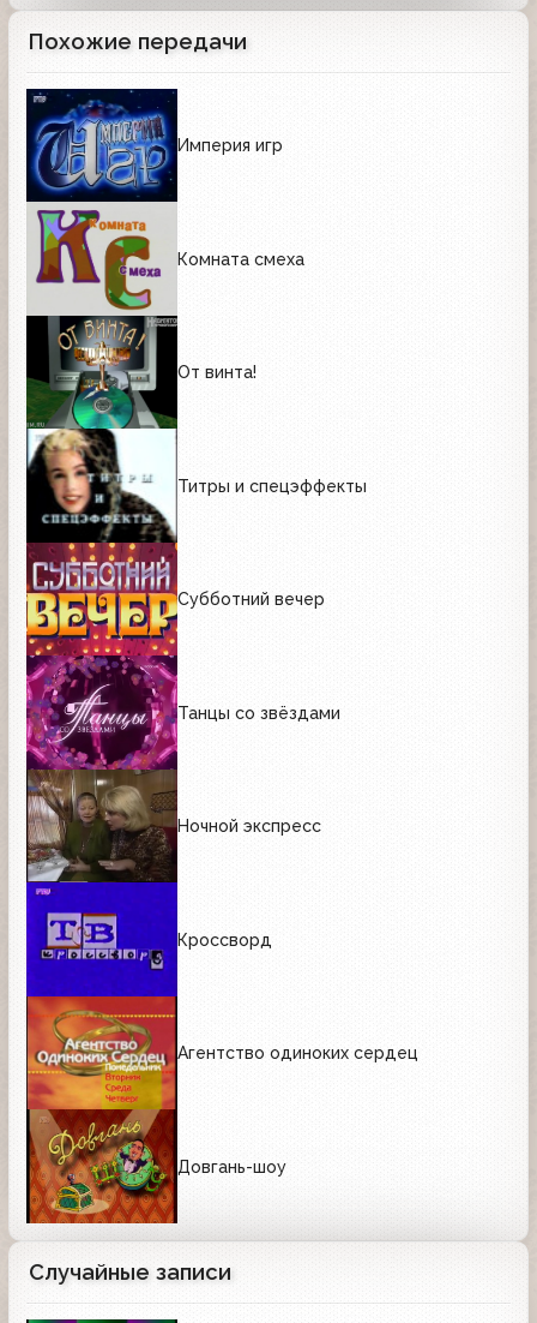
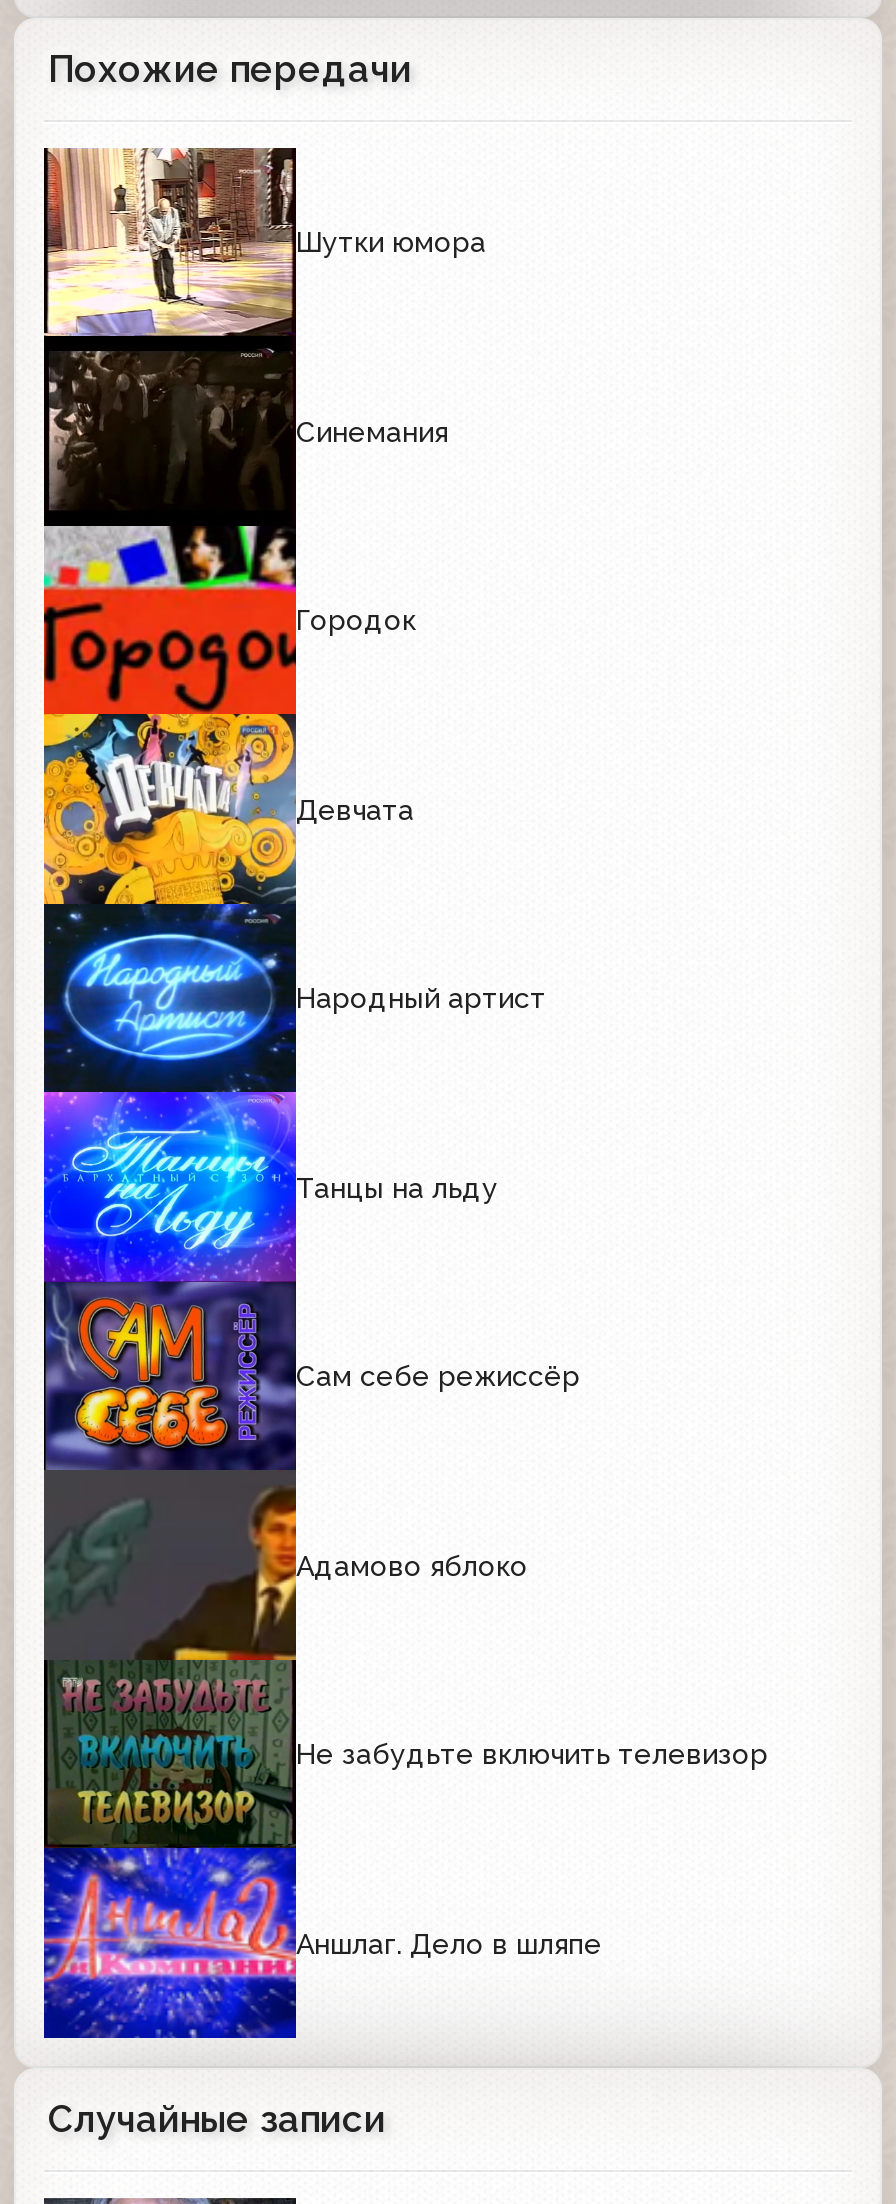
[25,88,283,1225] [image] | Империя игр -> [42,146,486,2040] [image] | Шутки юмора
[177,249,304,269] Комната смеха -> [296,415,448,447] Синемания
[177,363,257,382] От винта! -> [296,604,416,636] Городок
[177,476,367,495] Титры и спецэффекты -> [296,793,414,825] Девчата
[177,590,325,609] Субботний вечер -> [296,982,546,1014] Народный артист
[177,703,340,722] Танцы со звёздами -> [296,1171,498,1203] Танцы на льду
[177,817,321,836] Ночной экспресс -> [296,1360,580,1392] Сам себе режиссёр
[177,930,272,949] Кроссворд -> [296,1549,528,1581] Адамово яблоко
[177,1044,418,1063] Агентство одиноких сердец -> [296,1738,768,1770] Не забудьте включить телевизор
[177,1157,286,1176] Довгань-шоу -> [296,1927,602,1959] Аншлаг. Дело в шляпе

